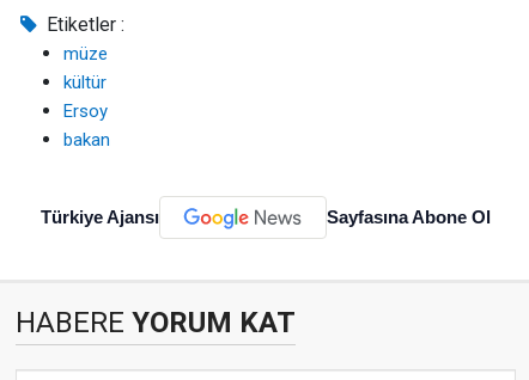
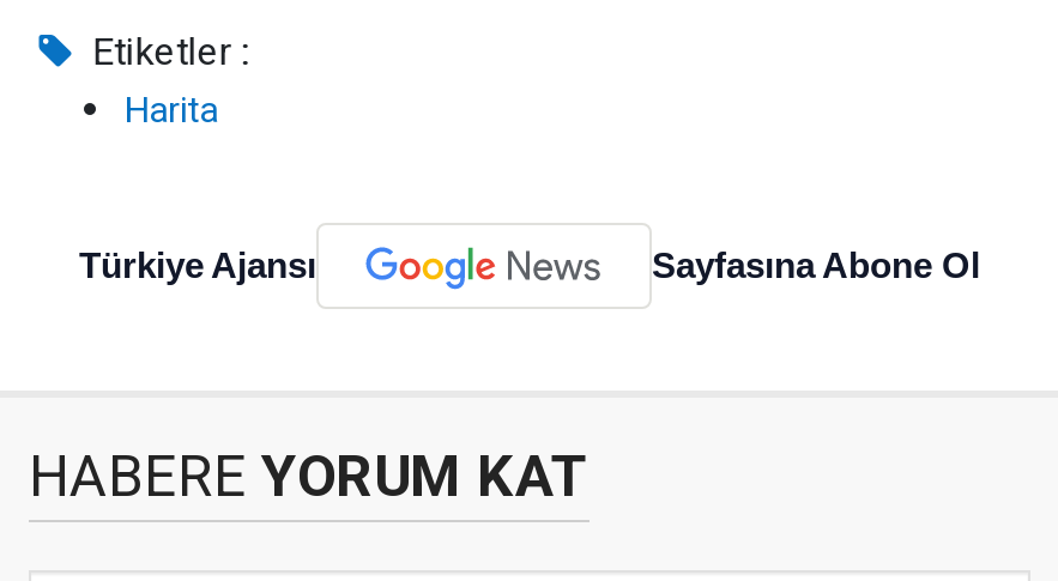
[63,43,110,151] müze | kültür | Ersoy | bakan -> [125,89,218,132] Harita

